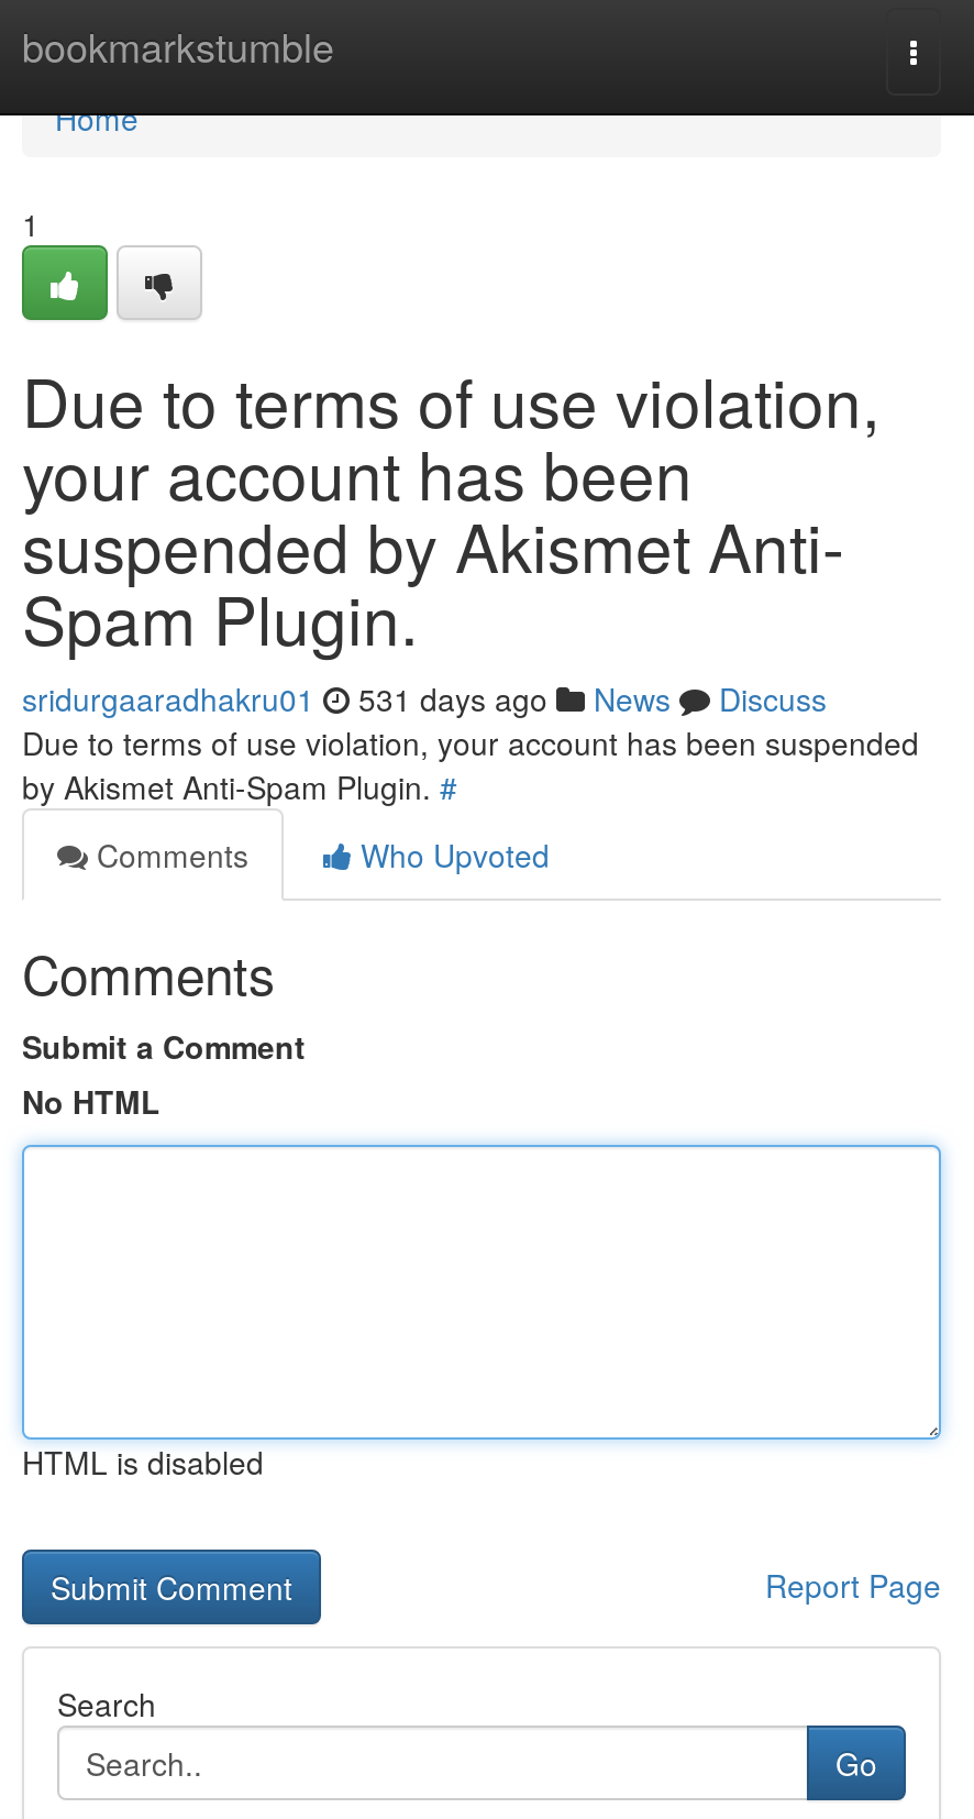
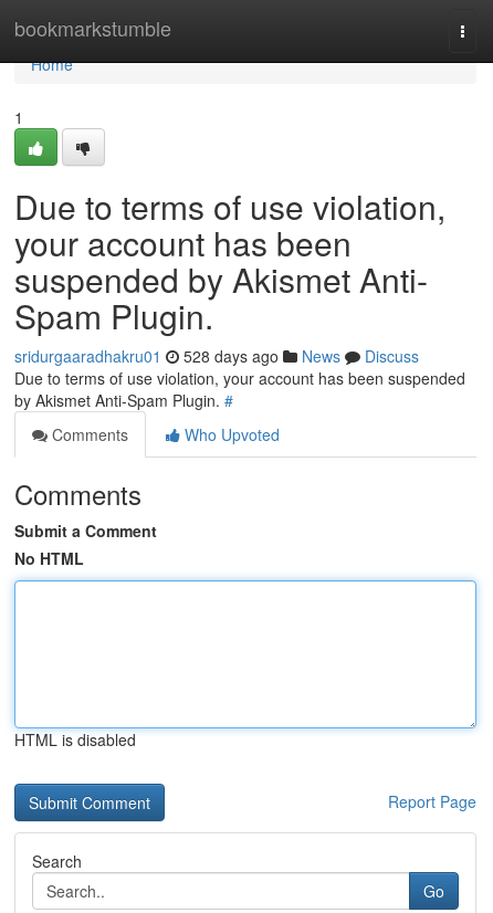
[22,676,827,720] sridurgaaradhakru01 531 days ago News Discuss -> [14,345,419,367] sridurgaaradhakru01 528 days ago News Discuss

